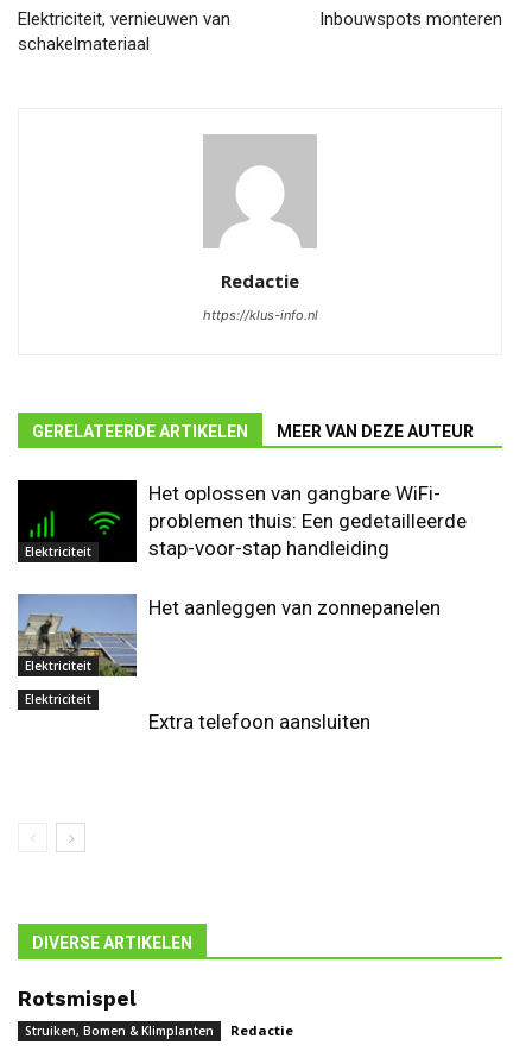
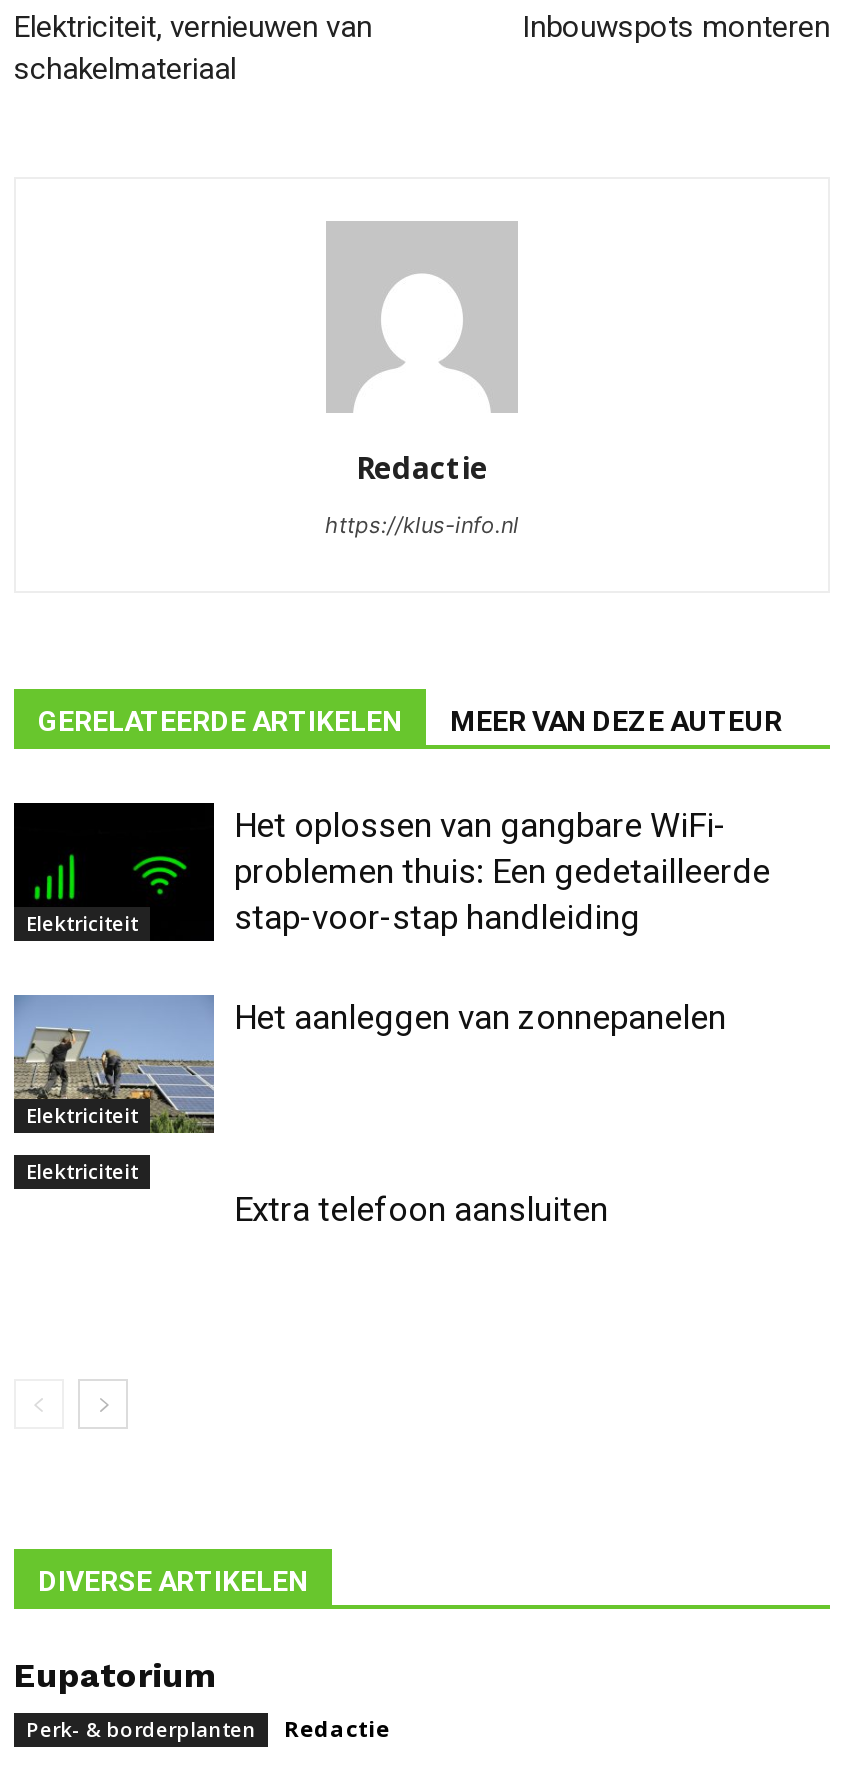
[18,987,137,1011] Rotsmispel -> [14,1655,216,1695] Eupatorium
[25,1022,214,1039] Struiken, Bomen & Klimplanten -> [26,1715,256,1743] Perk- & borderplanten

